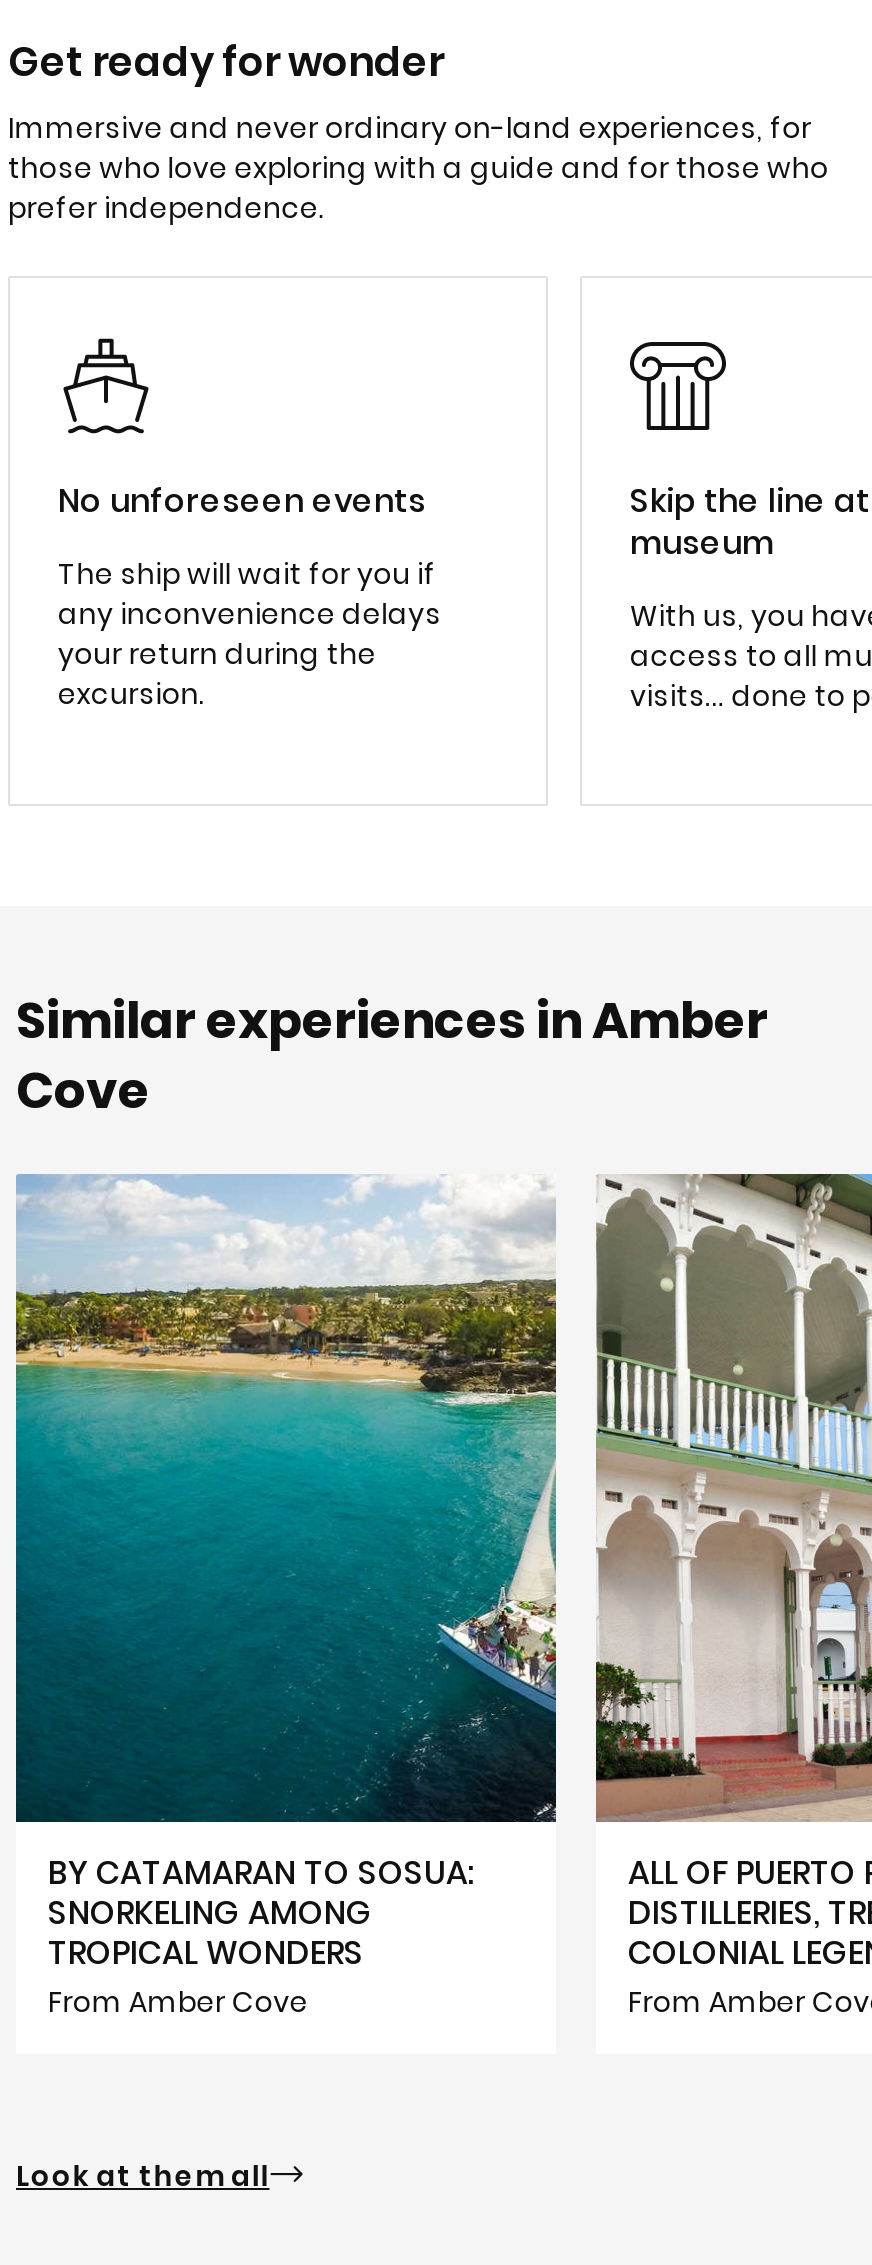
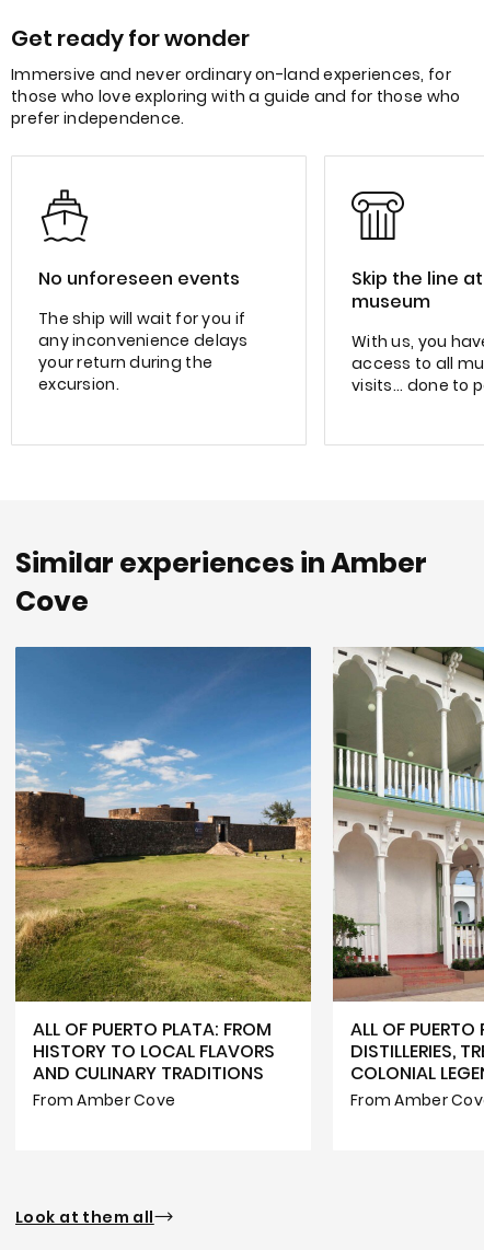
[14,1174,558,1976] [image] | BY CATAMARAN TO SOSUA: | SNORKELING AMONG | TROPICAL WONDERS -> [14,646,312,1086] [image] | ALL OF PUERTO PLATA: FROM | HISTORY TO LOCAL FLAVORS | AND CULINARY TRADITIONS

